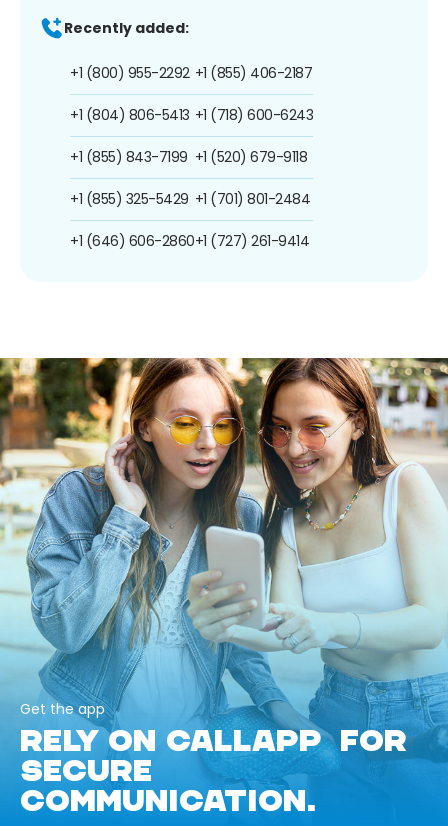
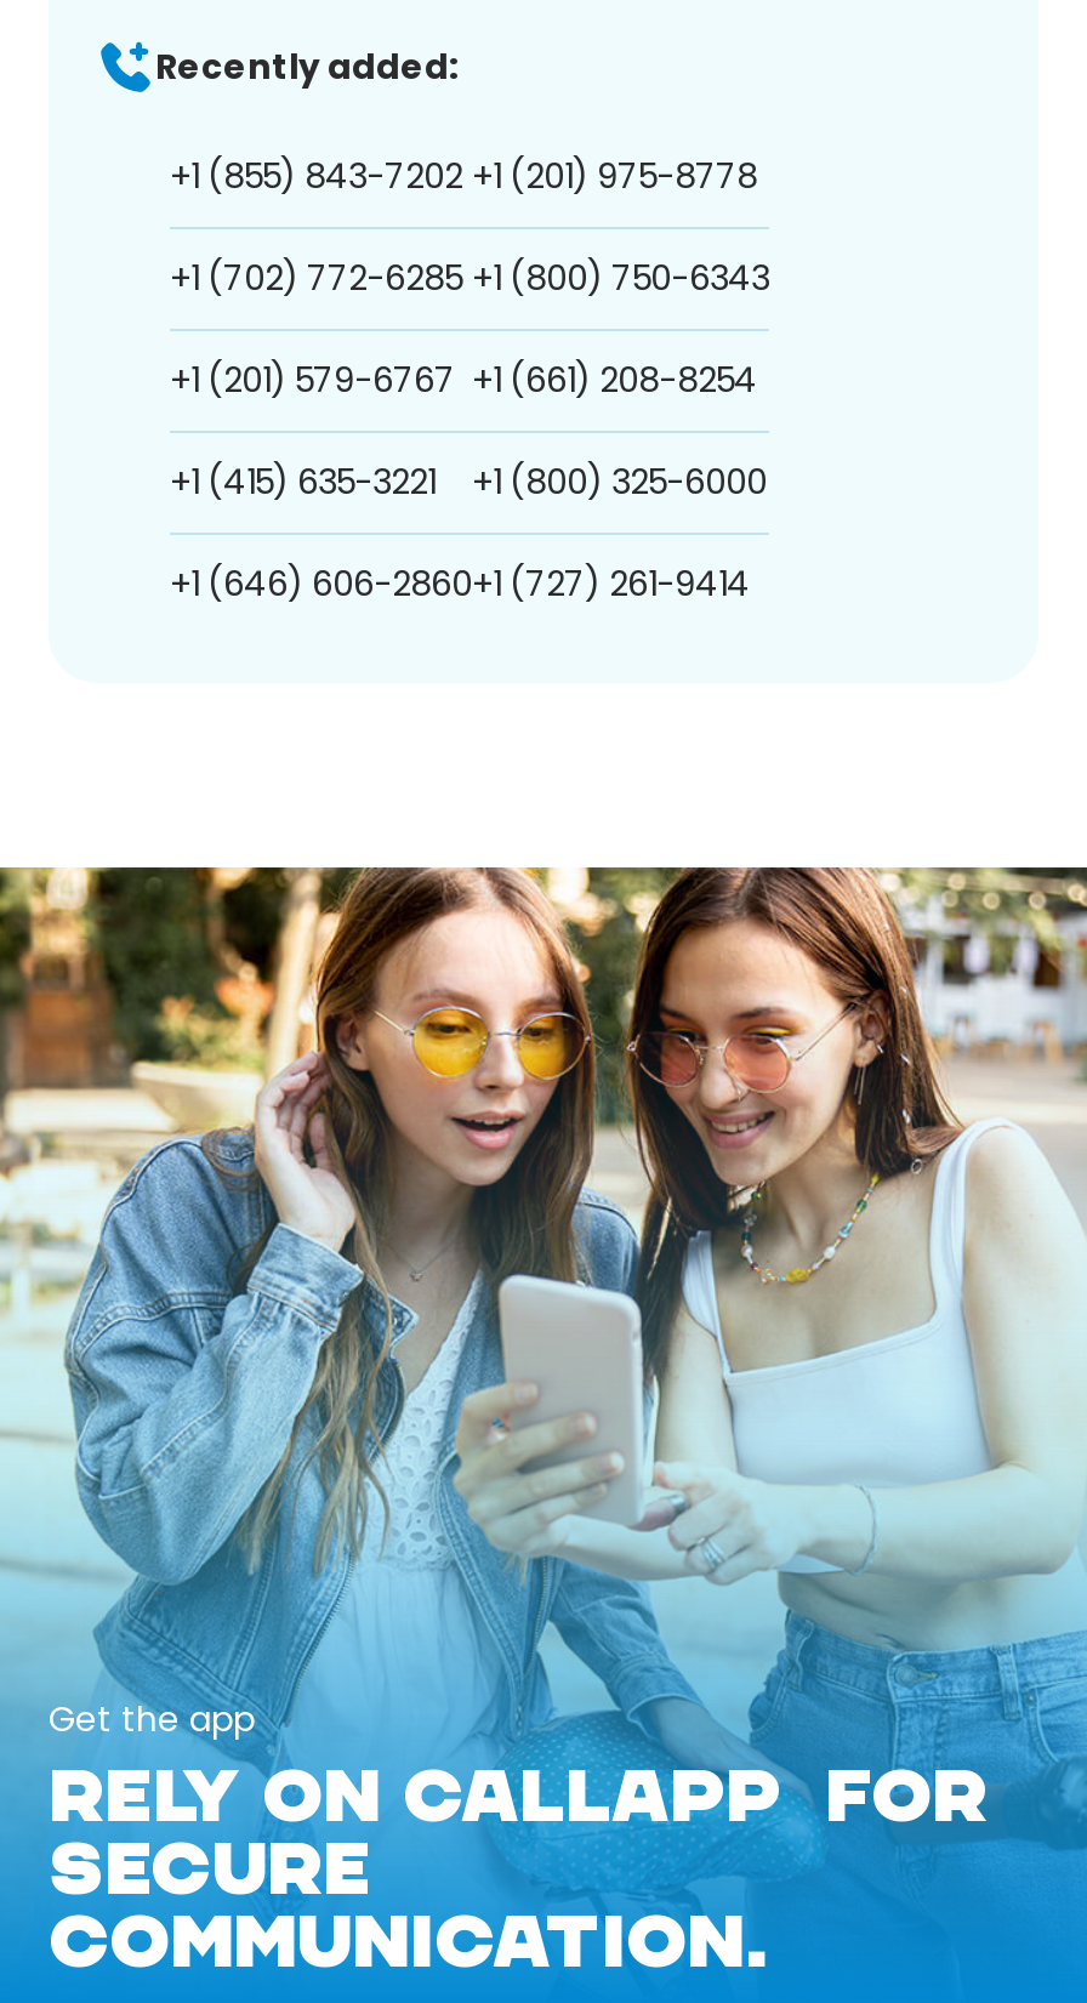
[70,62,189,82] +1 (800) 955-2292 -> [170,150,462,199] +1 (855) 843-7202
[194,62,312,82] +1 (855) 406-2187 -> [472,150,757,199] +1 (201) 975-8778
[70,104,189,124] +1 (804) 806-5413 -> [170,252,462,301] +1 (702) 772-6285
[194,104,313,124] +1 (718) 600-6243 -> [472,252,769,301] +1 (800) 750-6343
[70,146,187,166] +1 (855) 843-7199 -> [170,354,455,403] +1 (201) 579-6767
[194,146,307,166] +1 (520) 679-9118 -> [472,354,757,403] +1 (661) 208-8254
[70,188,188,208] +1 (855) 325-5429 -> [170,456,436,505] +1 (415) 635-3221
[194,188,310,208] +1 (701) 801-2484 -> [472,456,767,505] +1 (800) 325-6000

